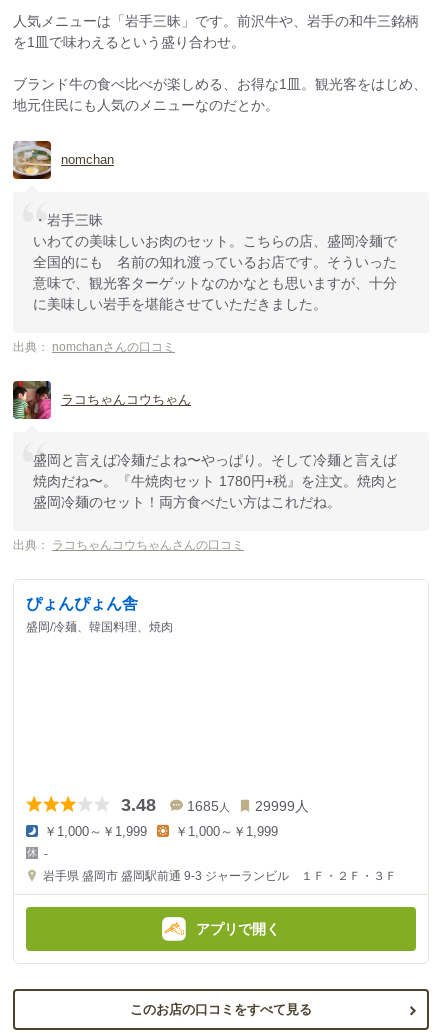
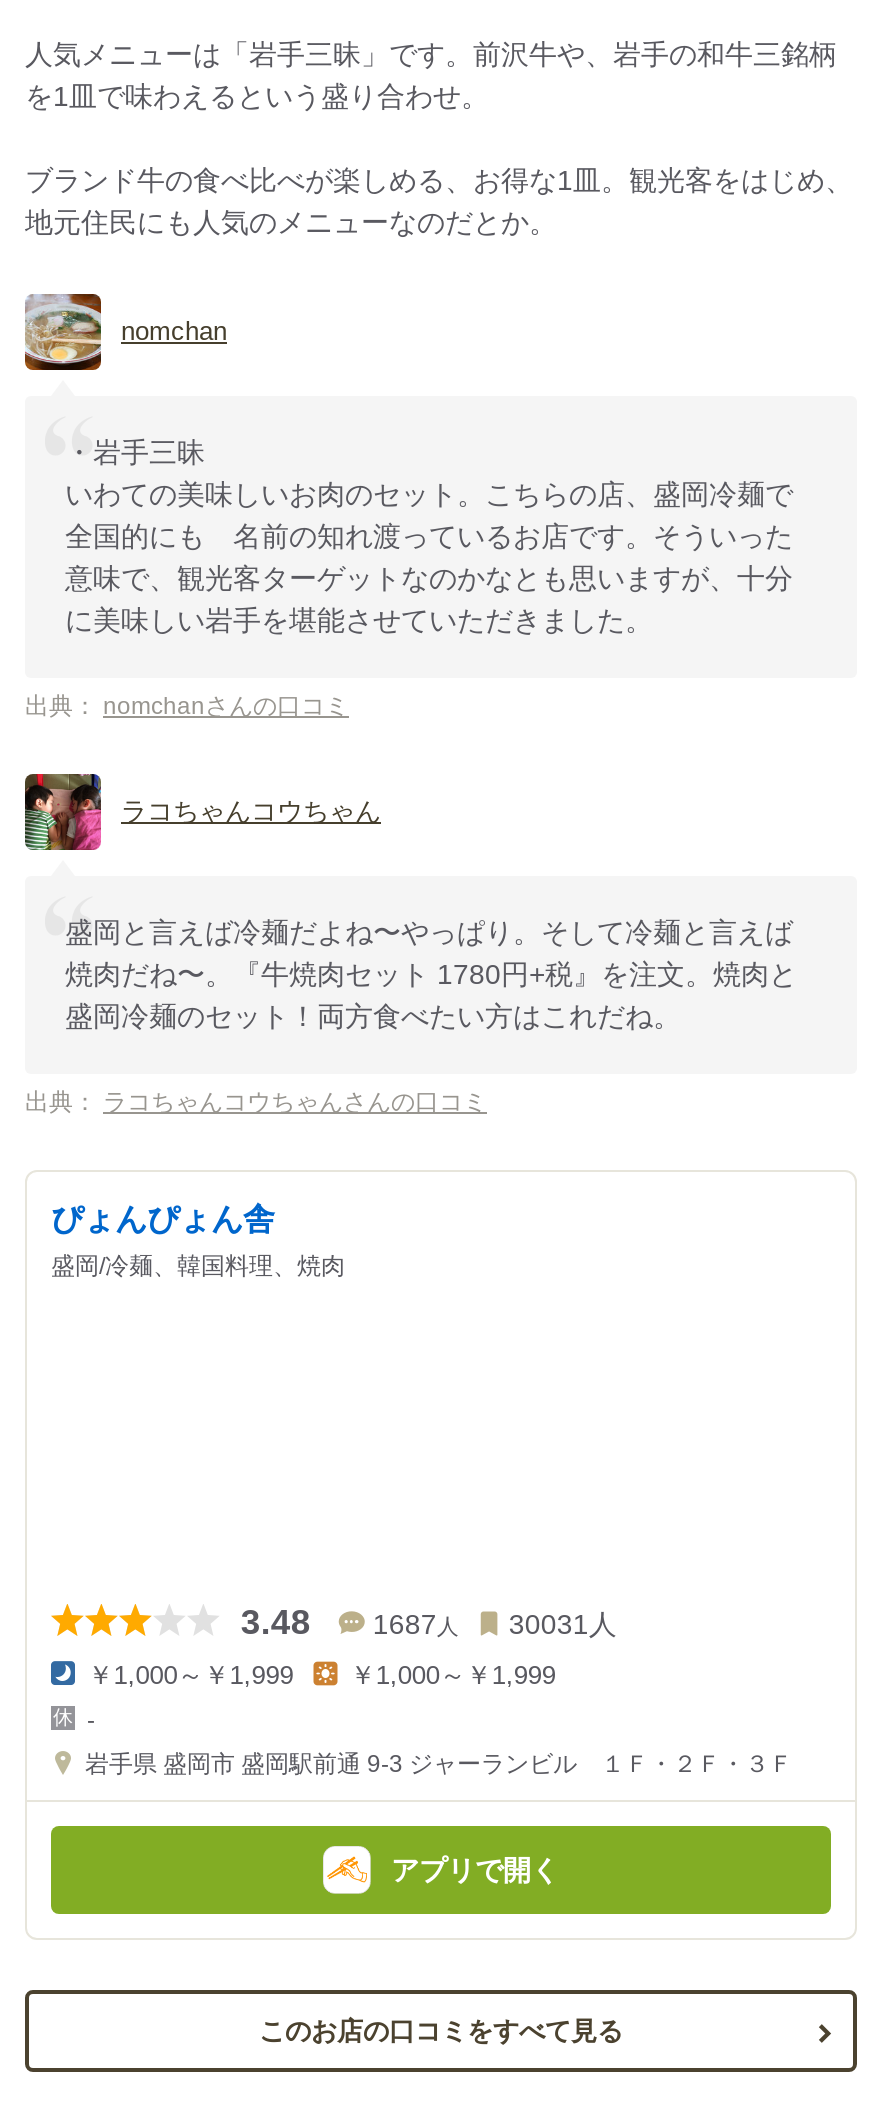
[187,798,230,814] 1685人 -> [373,1609,459,1641] 1687人
[255,798,309,814] 29999人 -> [509,1609,617,1641] 30031人

